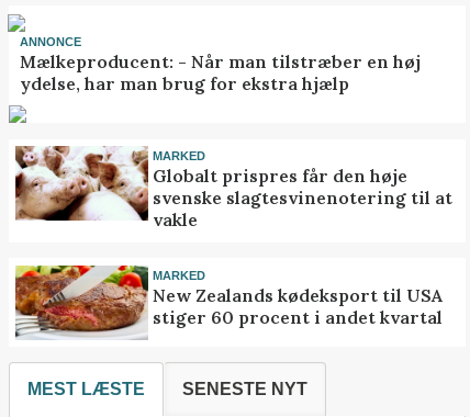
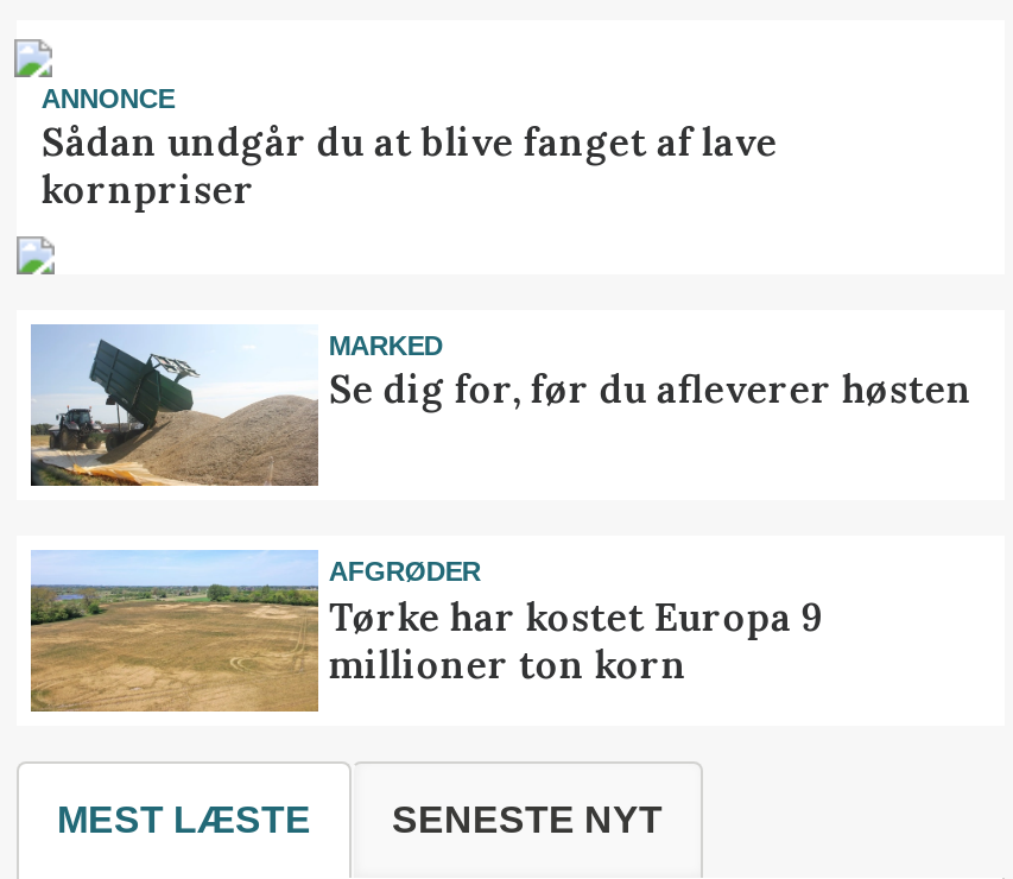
[20,50,421,94] Mælkeproducent: - Når man tilstræber en høj | ydelse, har man brug for ekstra hjælp -> [41,118,777,213] Sådan undgår du at blive fanget af lave | kornpriser
[14,145,453,231] [image] | Globalt prispres får den høje | svenske slagtesvinenotering til at | vakle -> [29,324,972,488] [image] | Se dig for, før du afleverer høsten
[14,264,443,340] [image] | MARKED | New Zealands kødeksport til USA | stiger 60 procent i andet kvartal -> [29,550,825,716] [image] | AFGRØDER | Tørke har kostet Europa 9 | millioner ton korn

